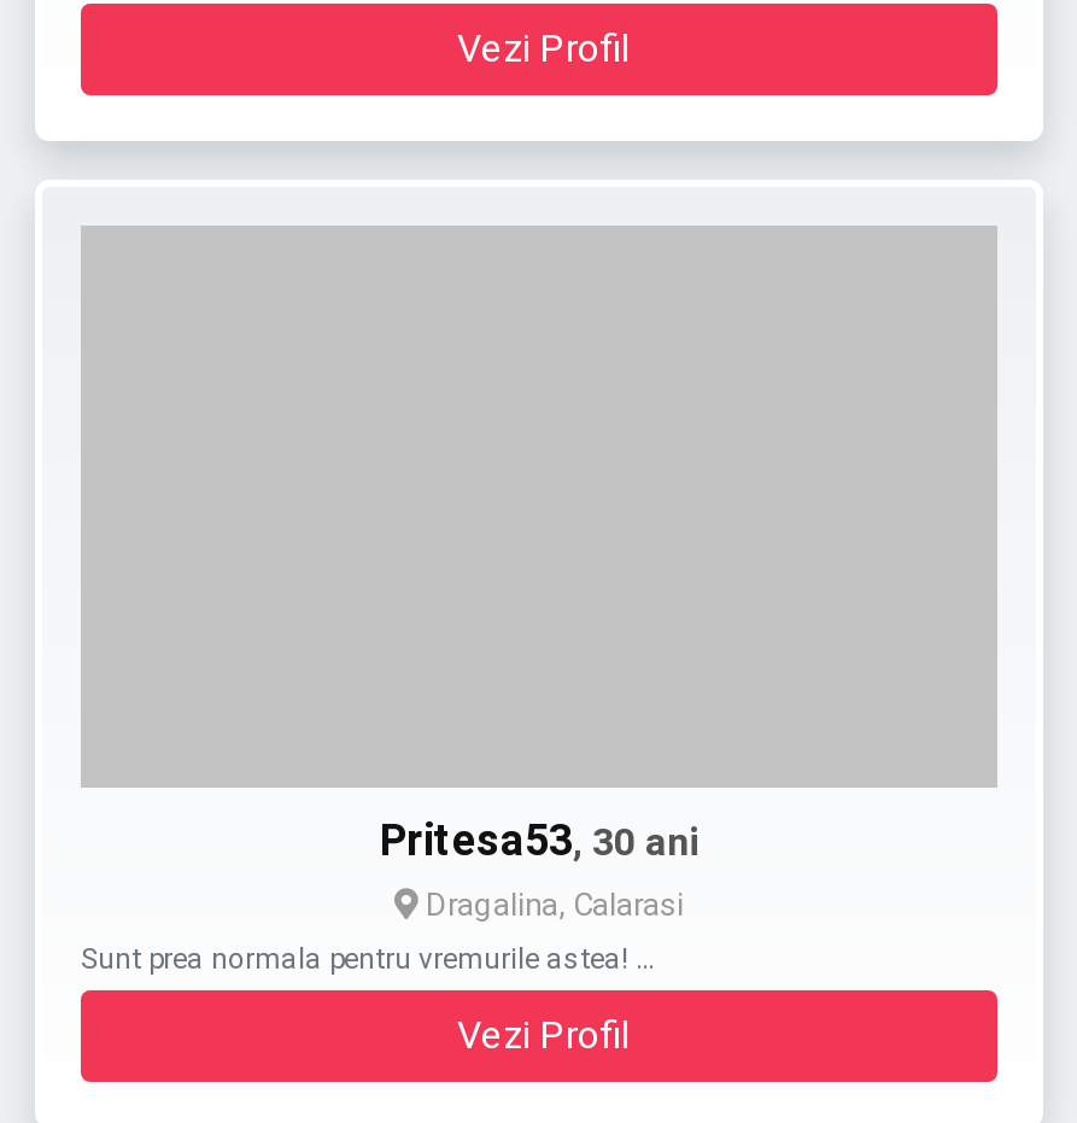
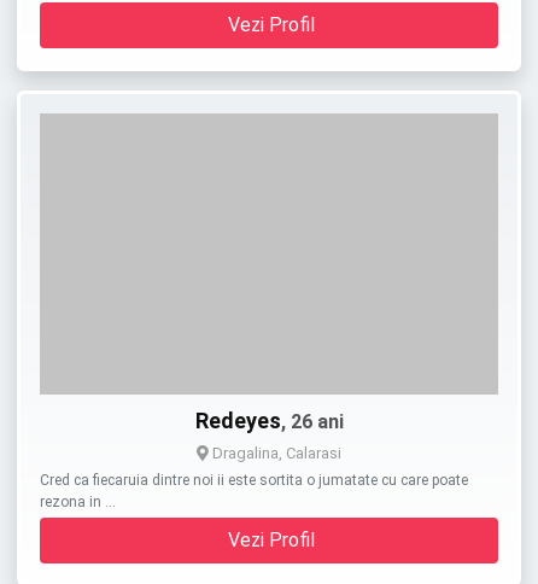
[380,814,698,865] Pritesa53, 30 ani -> [195,408,343,433] Redeyes, 26 ani
[81,942,657,976] Sunt prea normala pentru vremurile astea! … -> [40,472,468,510] Cred ca fiecaruia dintre noi ii este sortita o jumatate cu care poate | rezona in …

